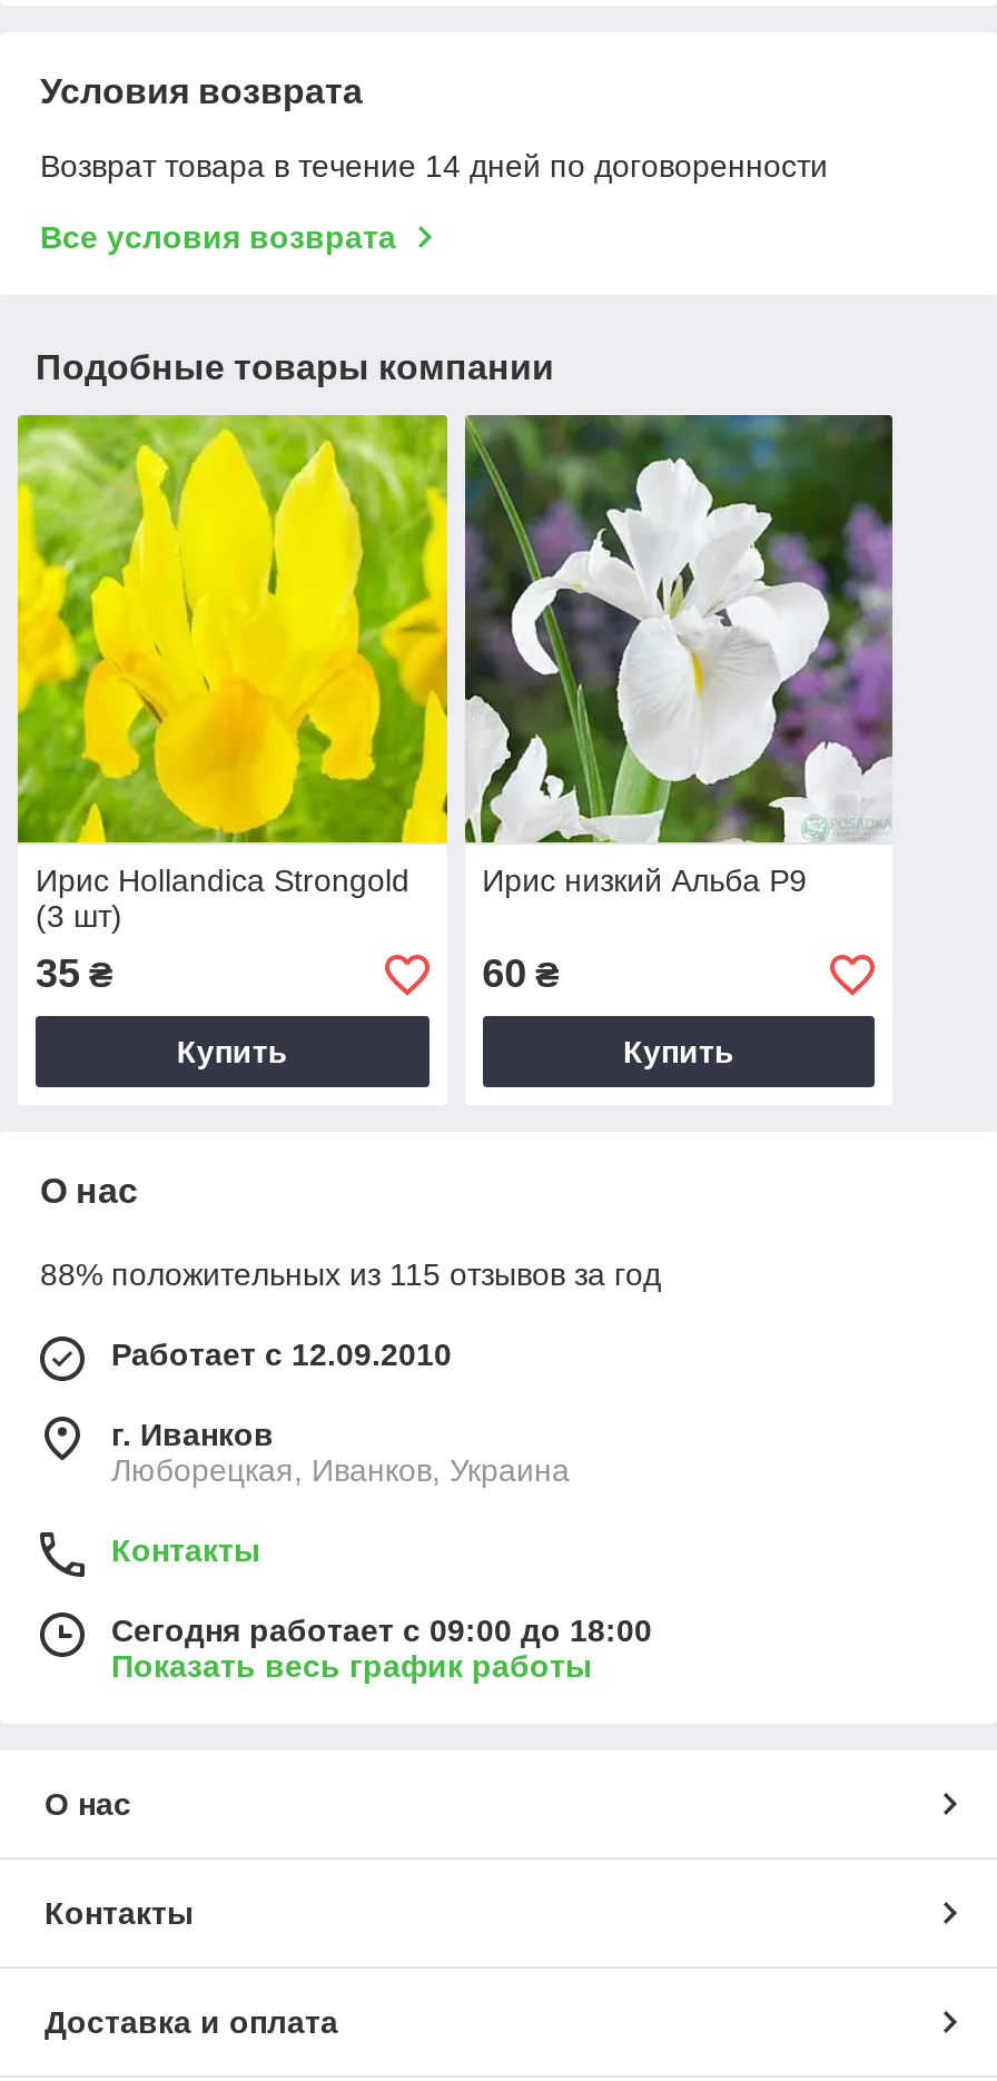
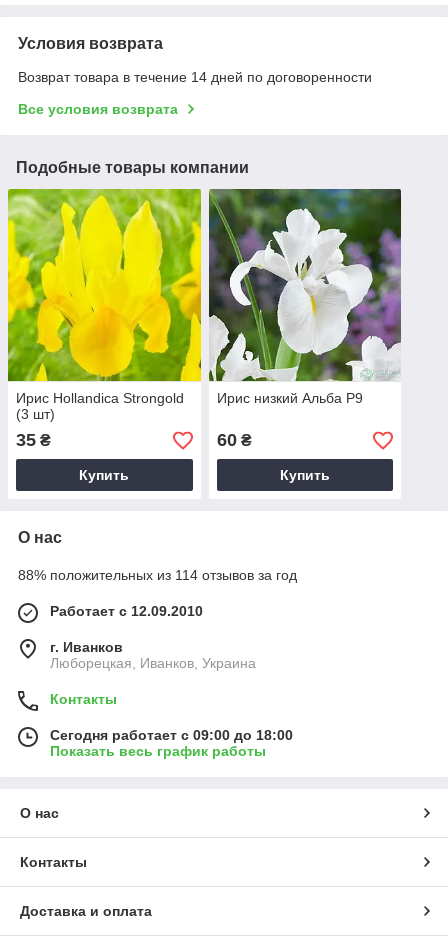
[40,1257,661,1293] 88% положительных из 115 отзывов за год -> [18,567,297,583] 88% положительных из 114 отзывов за год

